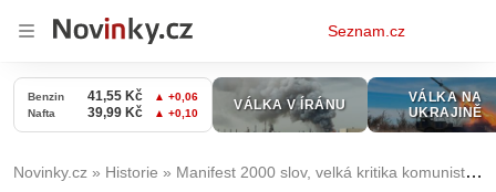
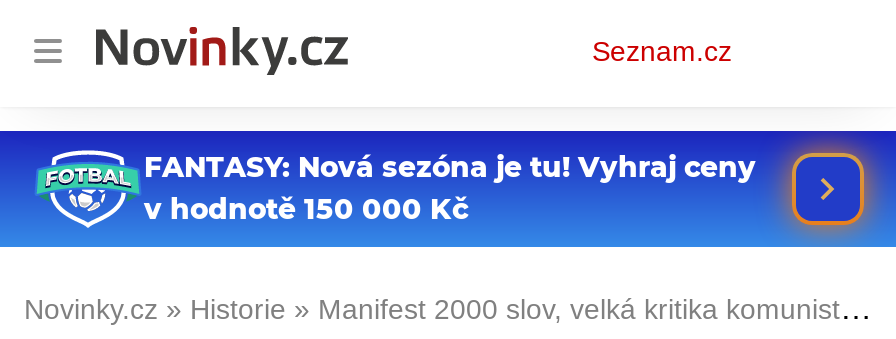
[3,75,493,138] [image] -> [6,129,890,249] [image]

